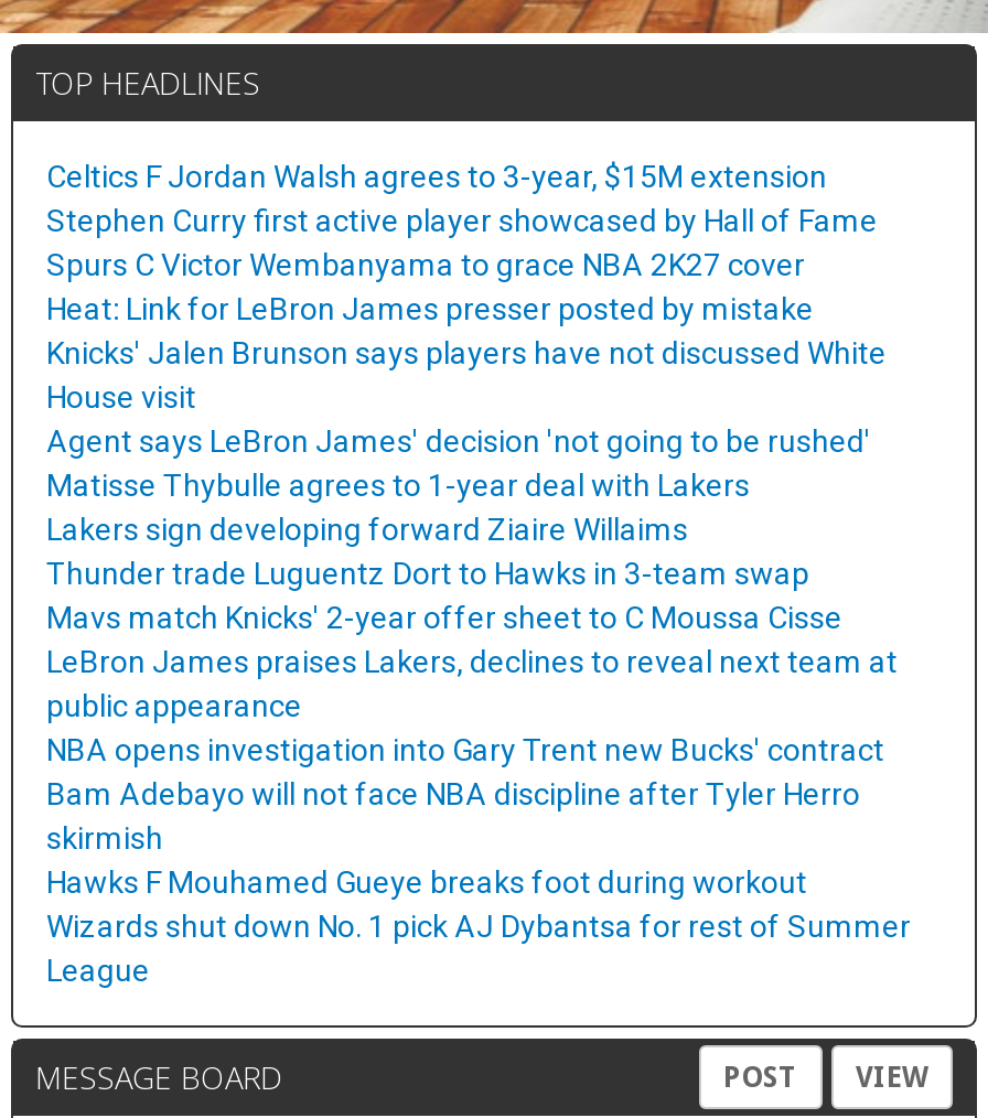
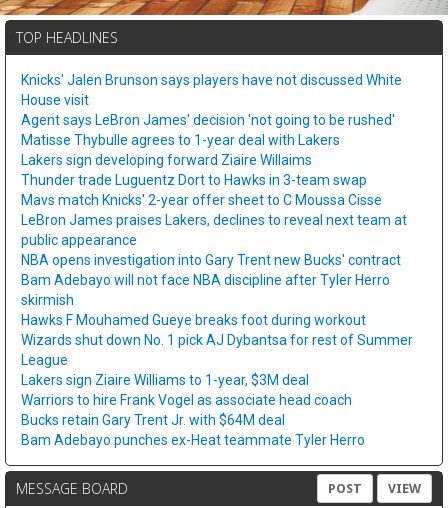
[46,159,878,326] Celtics F Jordan Walsh agrees to 3-year, $15M extension | Stephen Curry first active player showcased by Hall of Fame | Spurs C Victor Wembanyama to grace NBA 2K27 cover | Heat: Link for LeBron James presser posted by mistake -> none
moved [46,335,911,988] -> [21,72,413,368]: Knicks' Jalen Brunson says players have not discussed White | House visit | Agent says LeBron James' decision 'not going to be rushed' | ... | Wizards shut down No. 1 pick AJ Dybantsa for rest of Summer | League
none -> [21,372,365,448] Lakers sign Ziaire Williams to 1-year, $3M deal | Warriors to hire Frank Vogel as associate head coach | Bucks retain Gary Trent Jr. with $64M deal | Bam Adebayo punches ex-Heat teammate Tyler Herro

